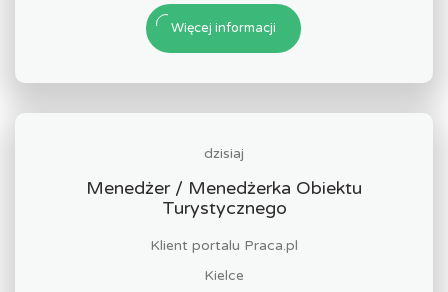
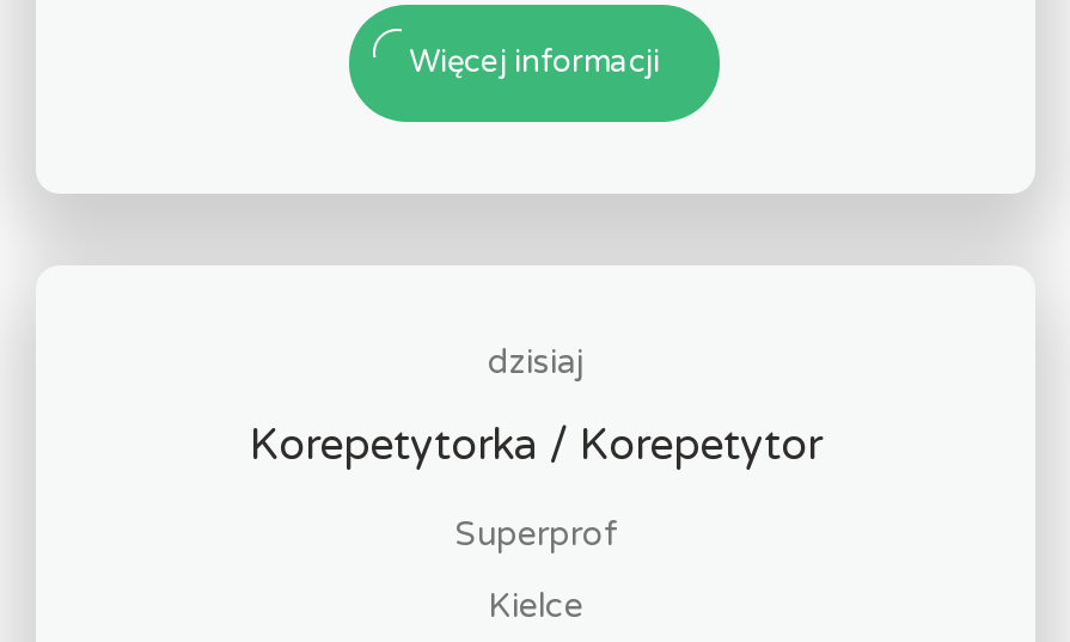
[86,177,362,219] Menedżer / Menedżerka Obiektu | Turystycznego -> [250,418,821,471] Korepetytorka / Korepetytor
[150,237,298,254] Klient portalu Praca.pl -> [455,514,616,555] Superprof

